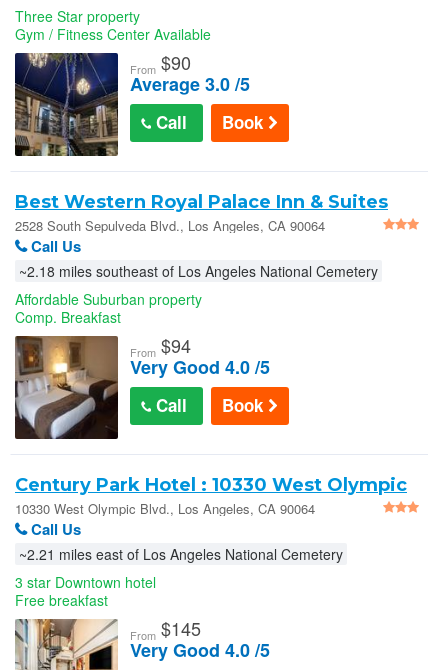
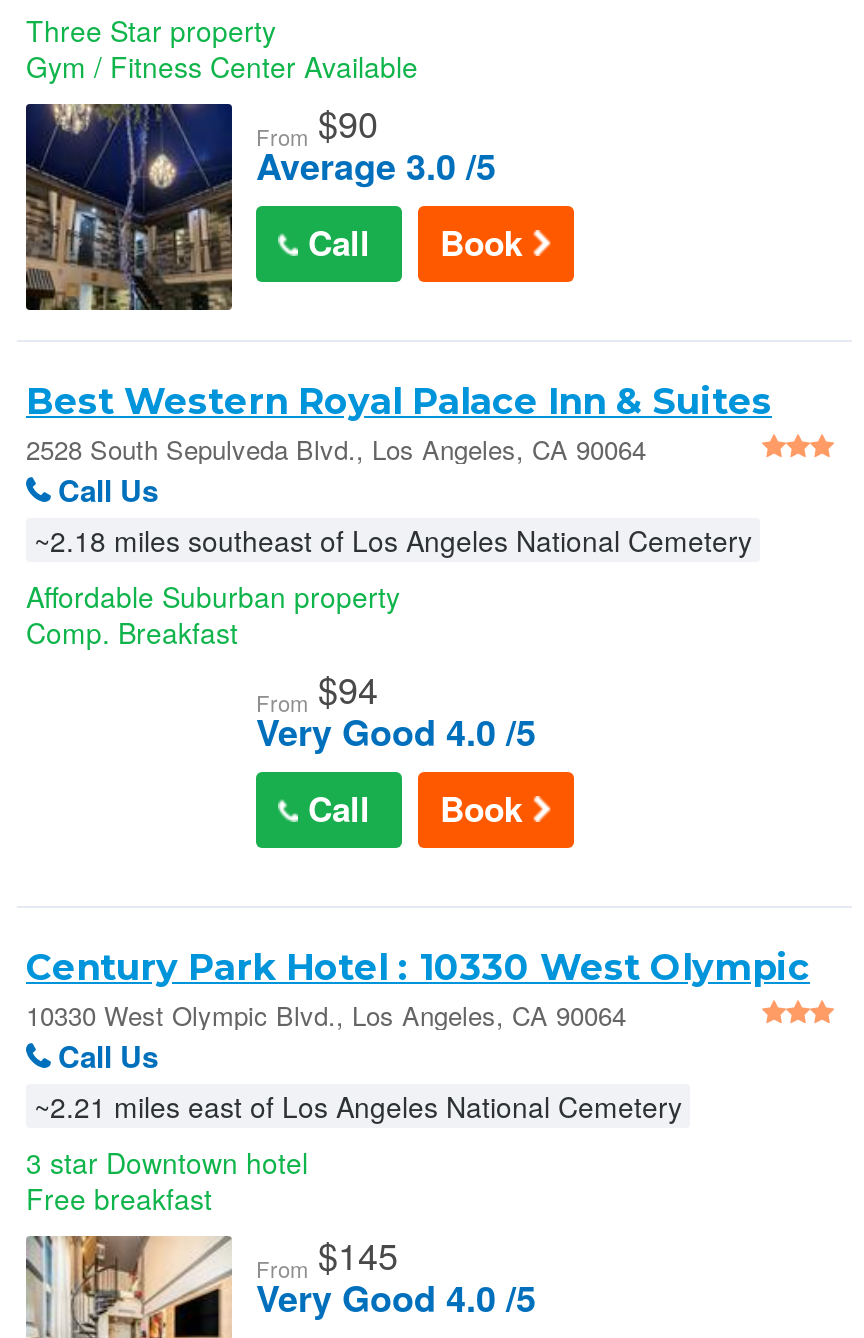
[14,335,119,440] [image] -> none

